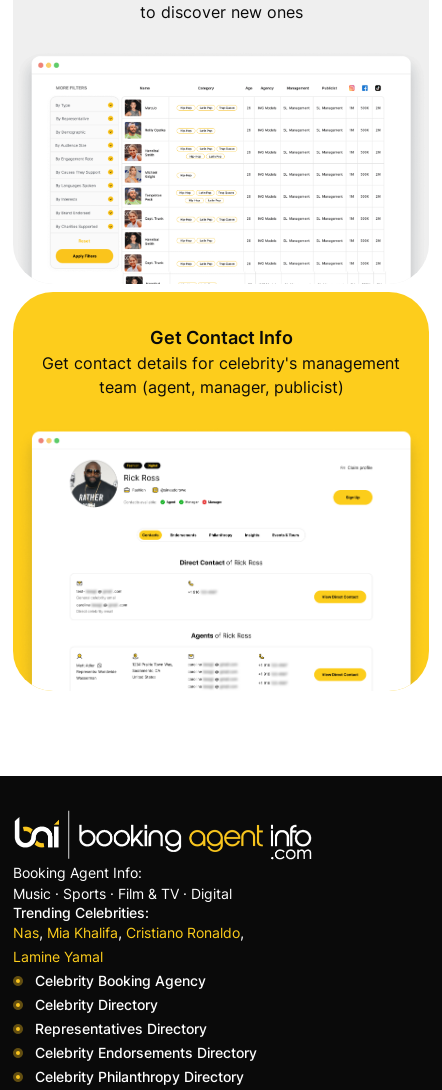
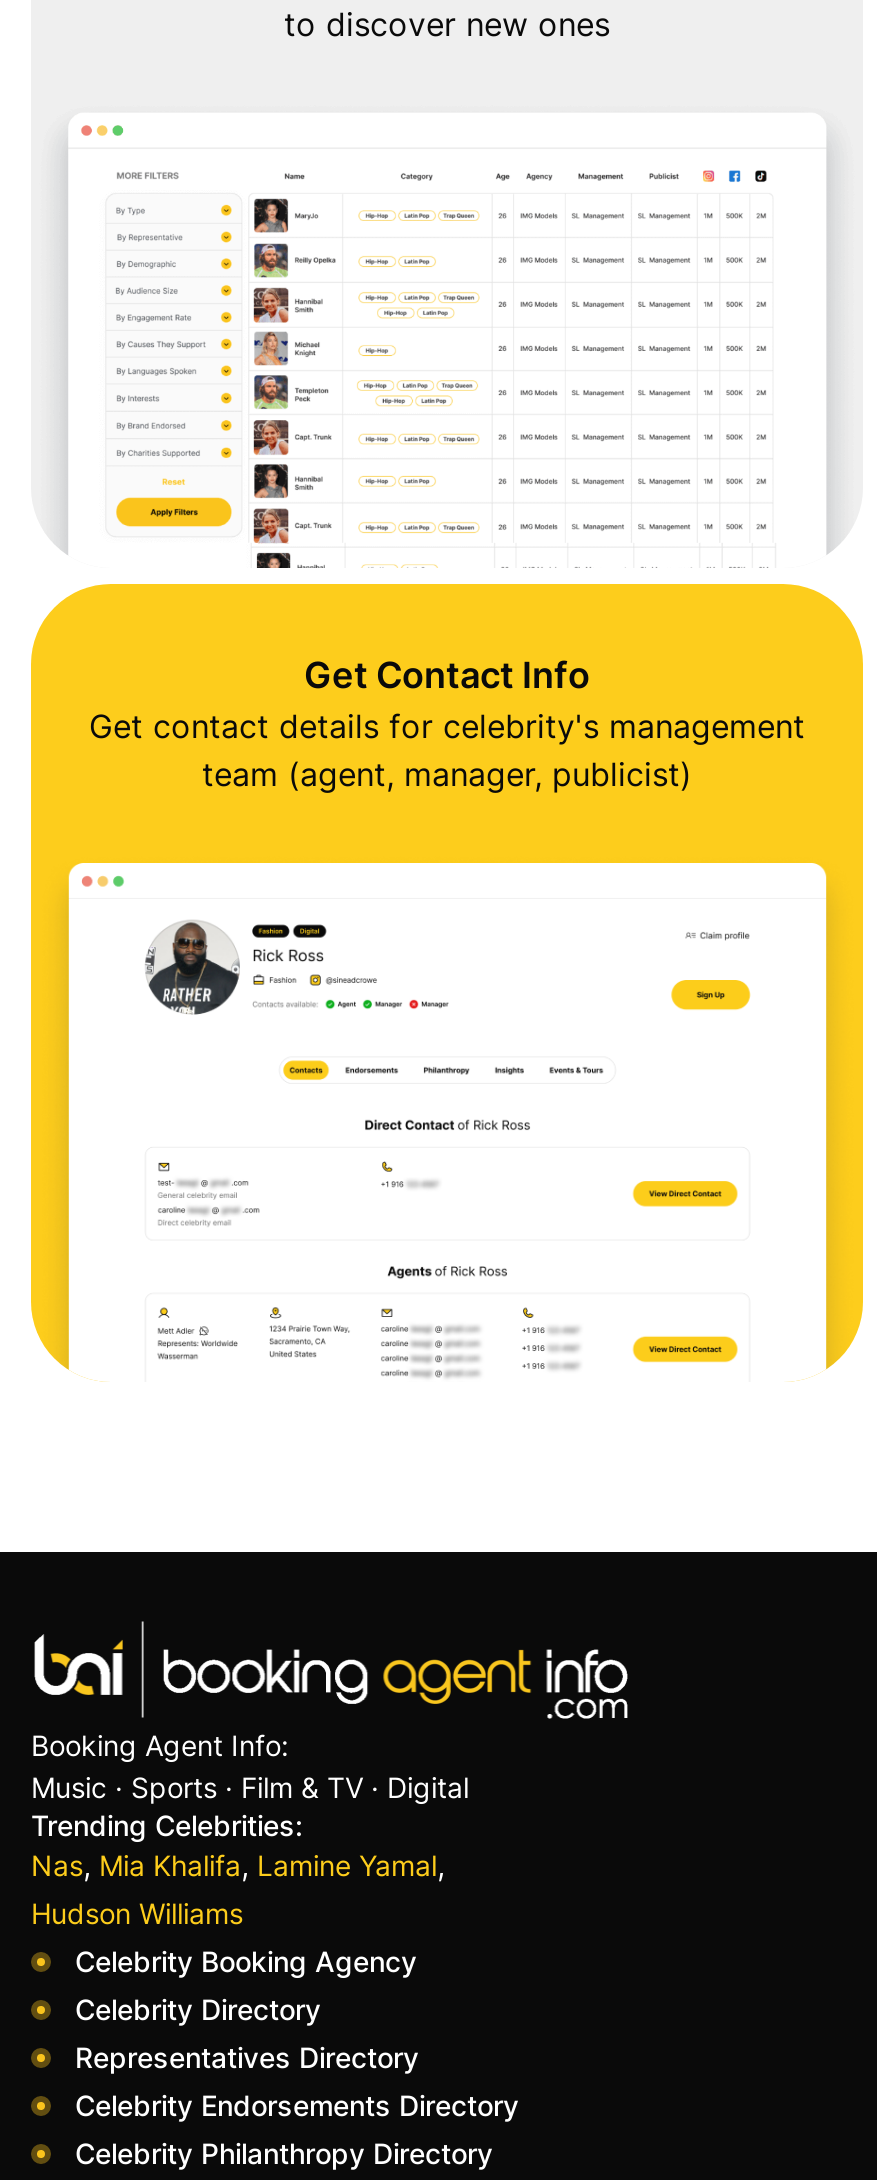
[13,923,244,965] Nas, Mia Khalifa, Cristiano Ronaldo, | Lamine Yamal -> [31,1846,445,1930] Nas, Mia Khalifa, Lamine Yamal, | Hudson Williams

